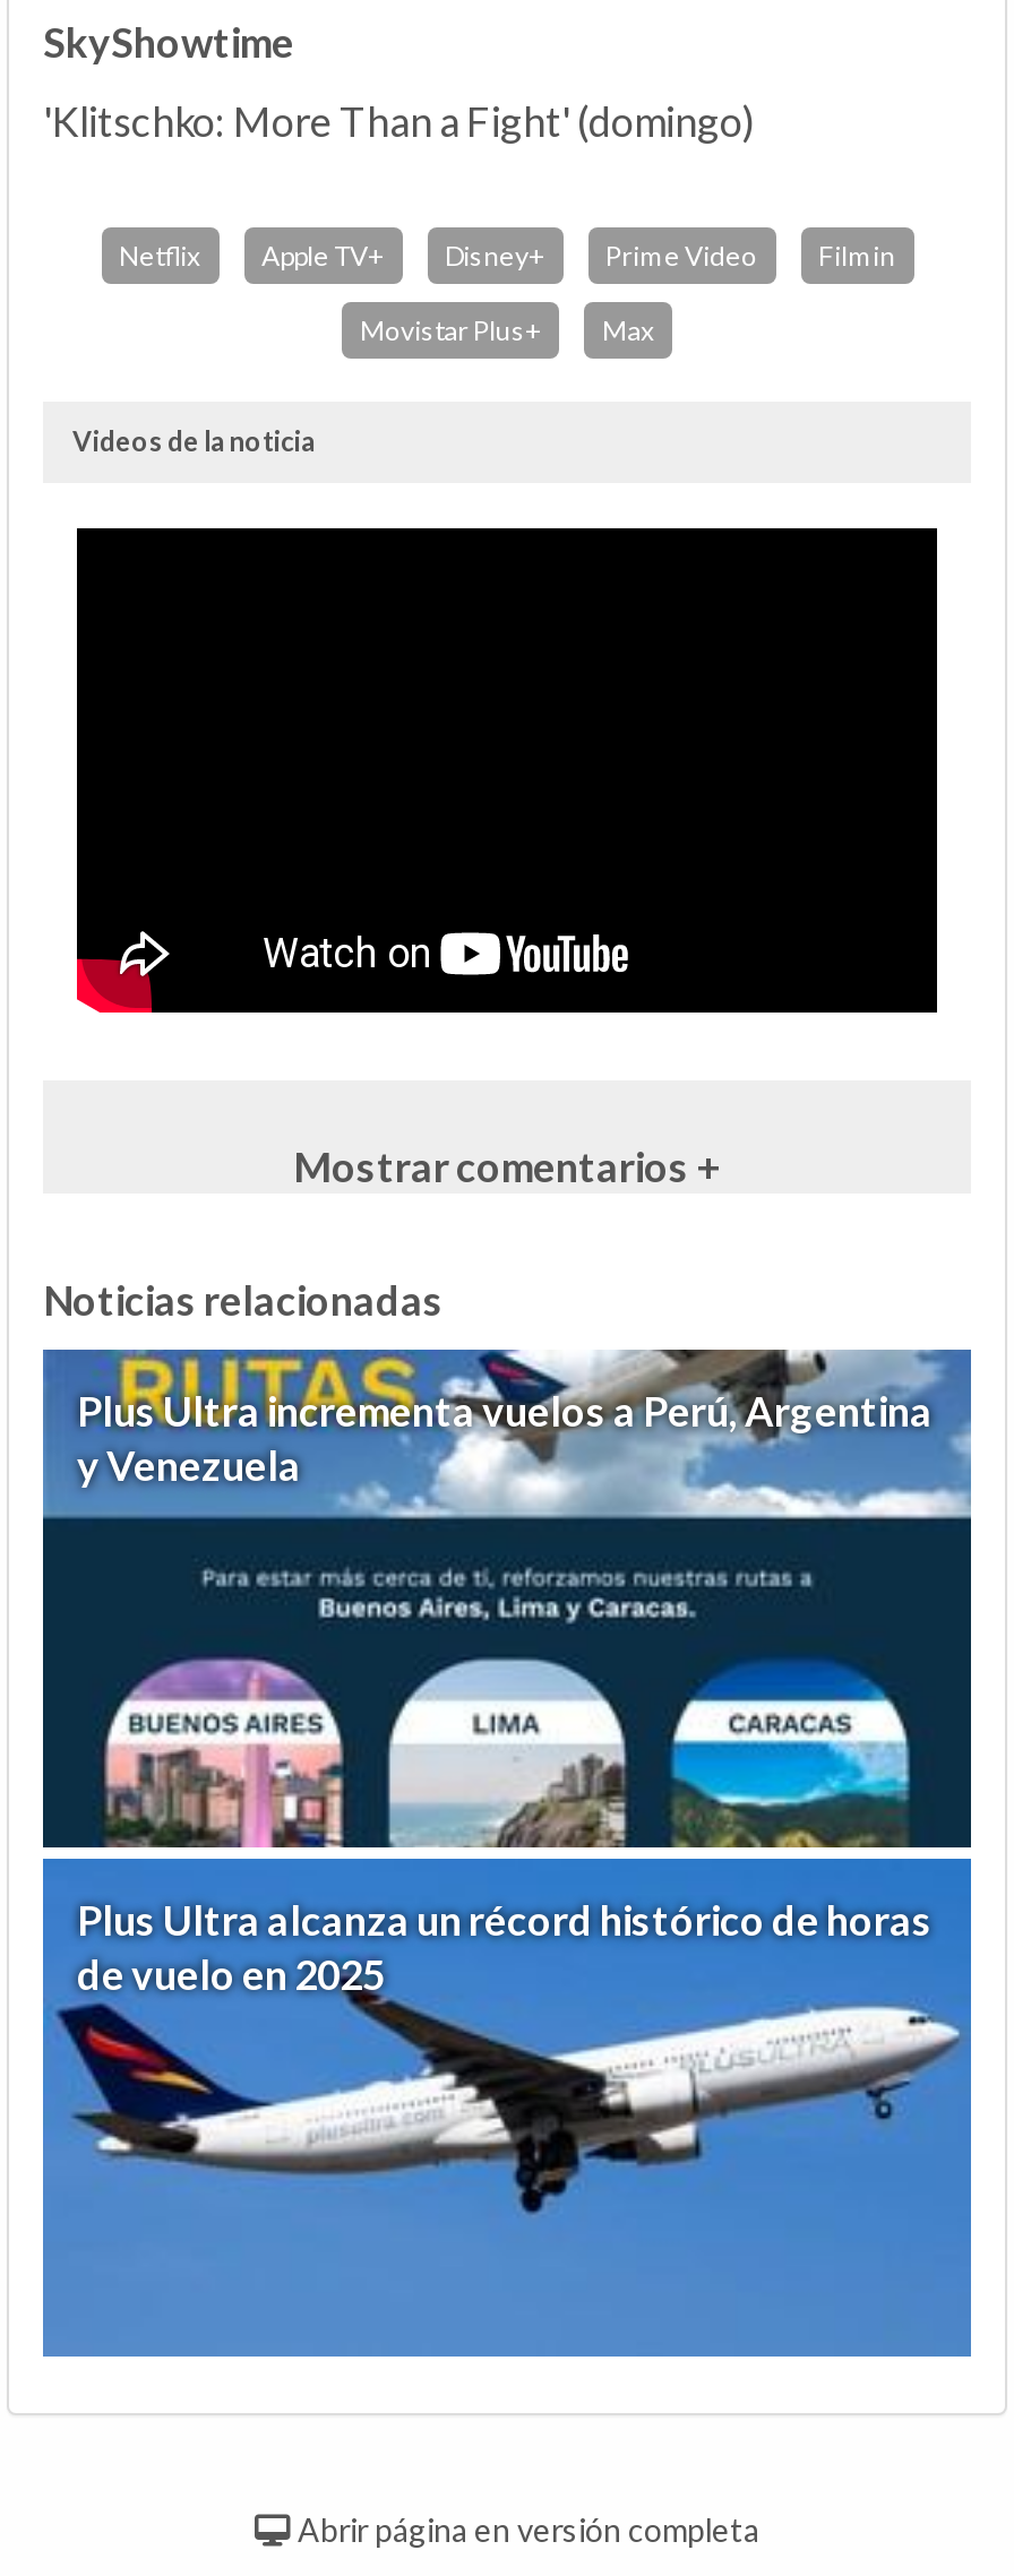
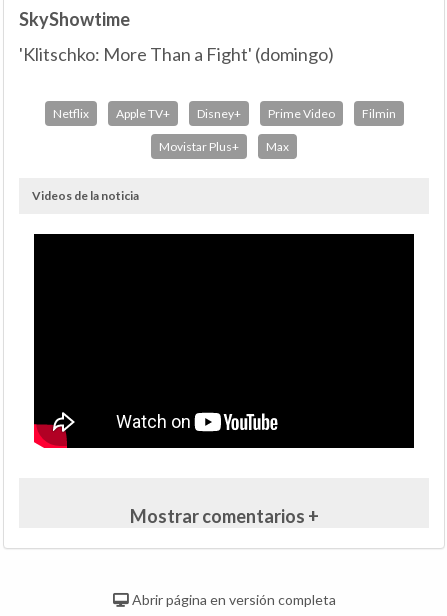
[41,1274,973,2359] [image] | Noticias relacionadas | Plus Ultra incrementa vuelos a Perú, Argentina | y Venezuela -> none
[77,1894,933,1998] Plus Ultra alcanza un récord histórico de horas | de vuelo en 2025 -> none

